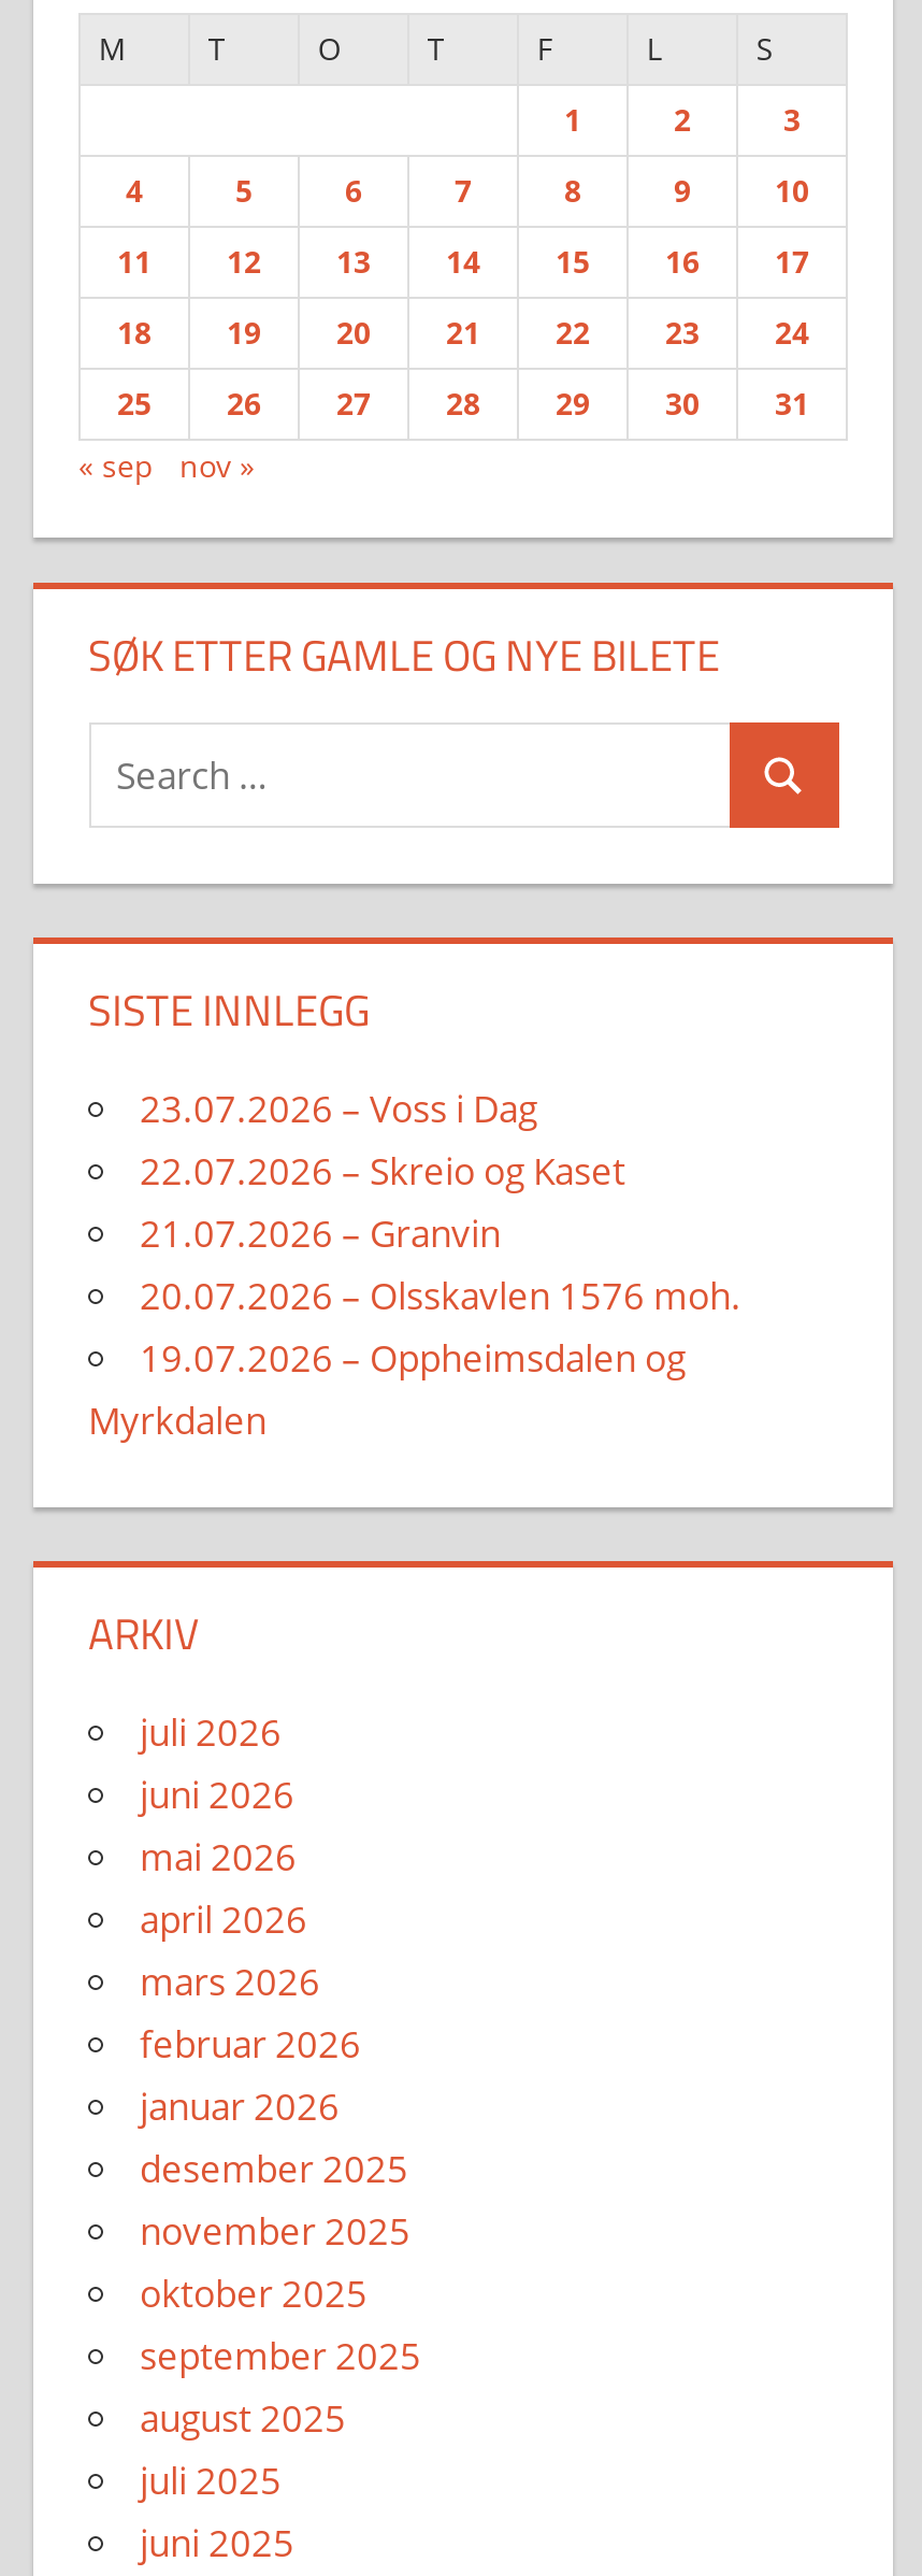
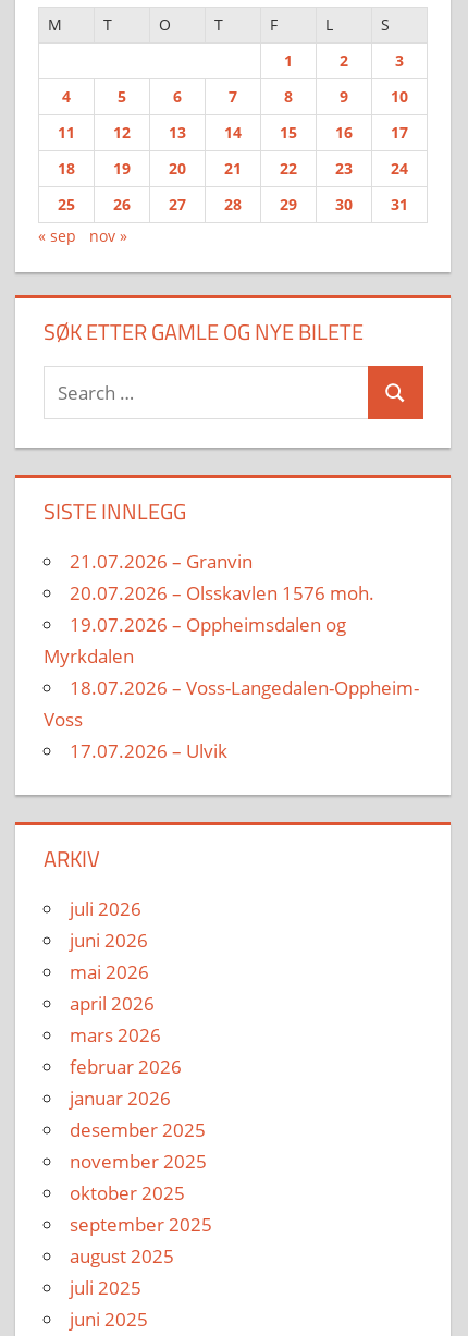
[140,1084,625,1196] 23.07.2026 – Voss i Dag | 22.07.2026 – Skreio og Kaset -> none
moved [88,1209,741,1445] -> [43,549,374,669]: 21.07.2026 – Granvin | 20.07.2026 – Olsskavlen 1576 moh. | 19.07.2026 – Oppheimsdalen og | Myrkdalen
none -> [43,675,418,763] 18.07.2026 – Voss-Langedalen-Oppheim- | Voss | 17.07.2026 – Ulvik

